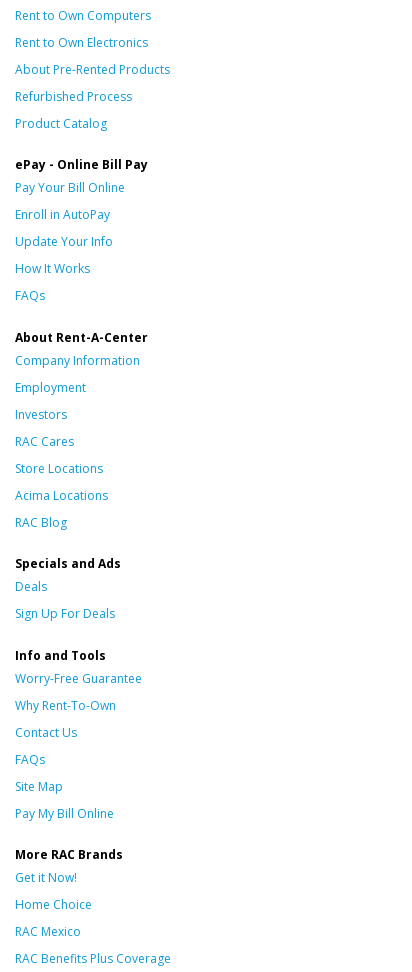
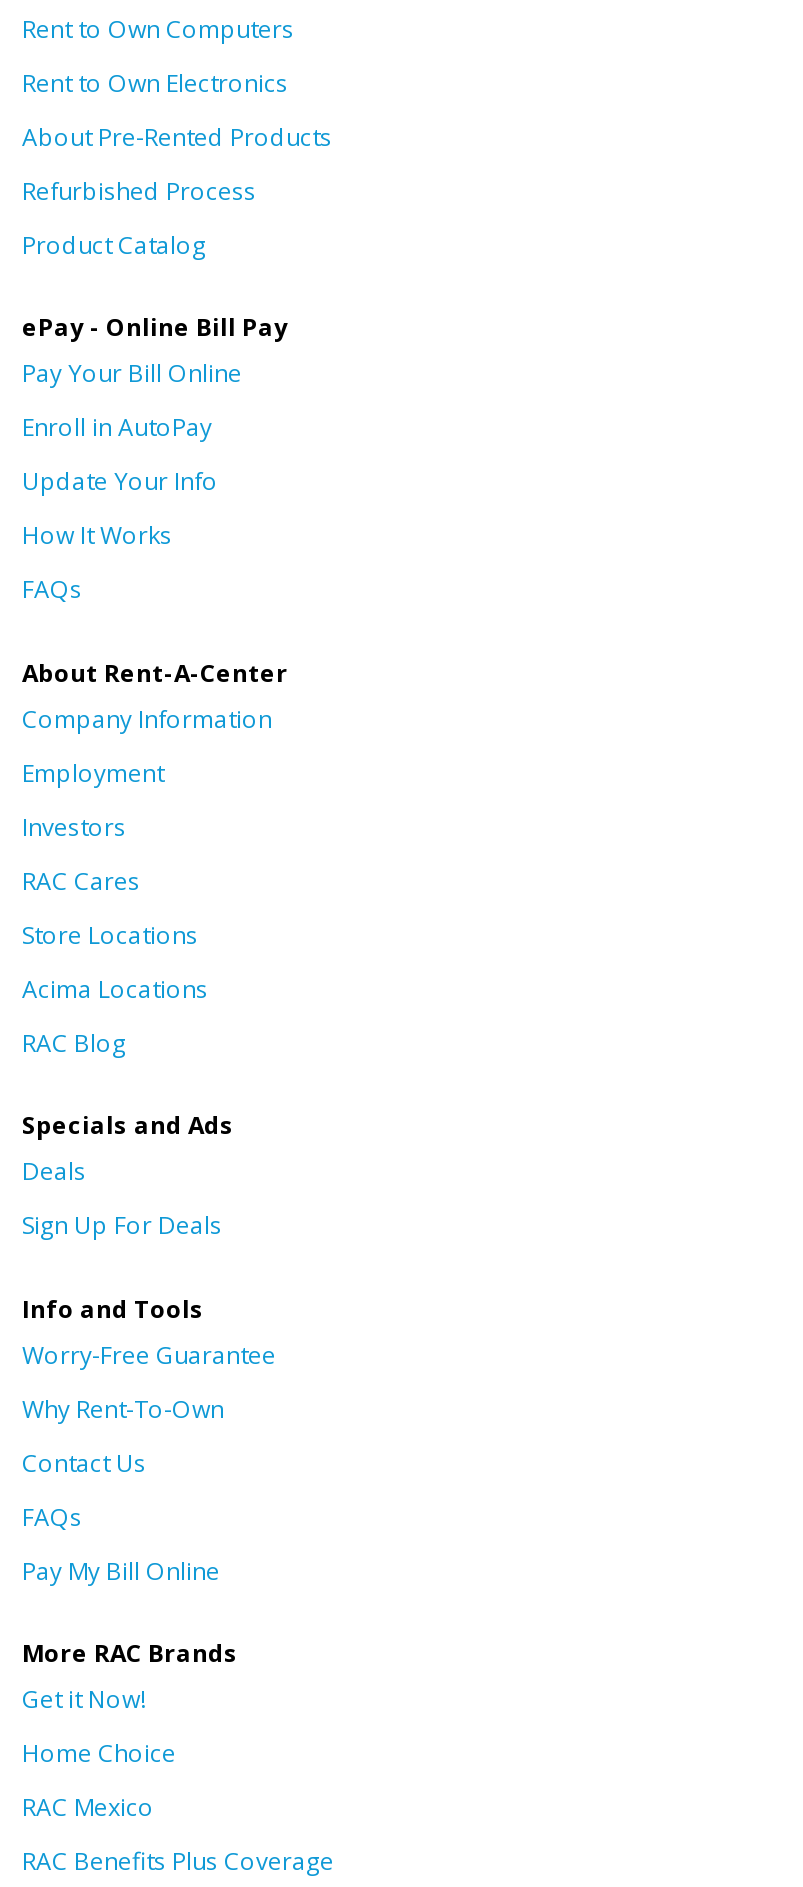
[15,777,63,794] Site Map -> none

